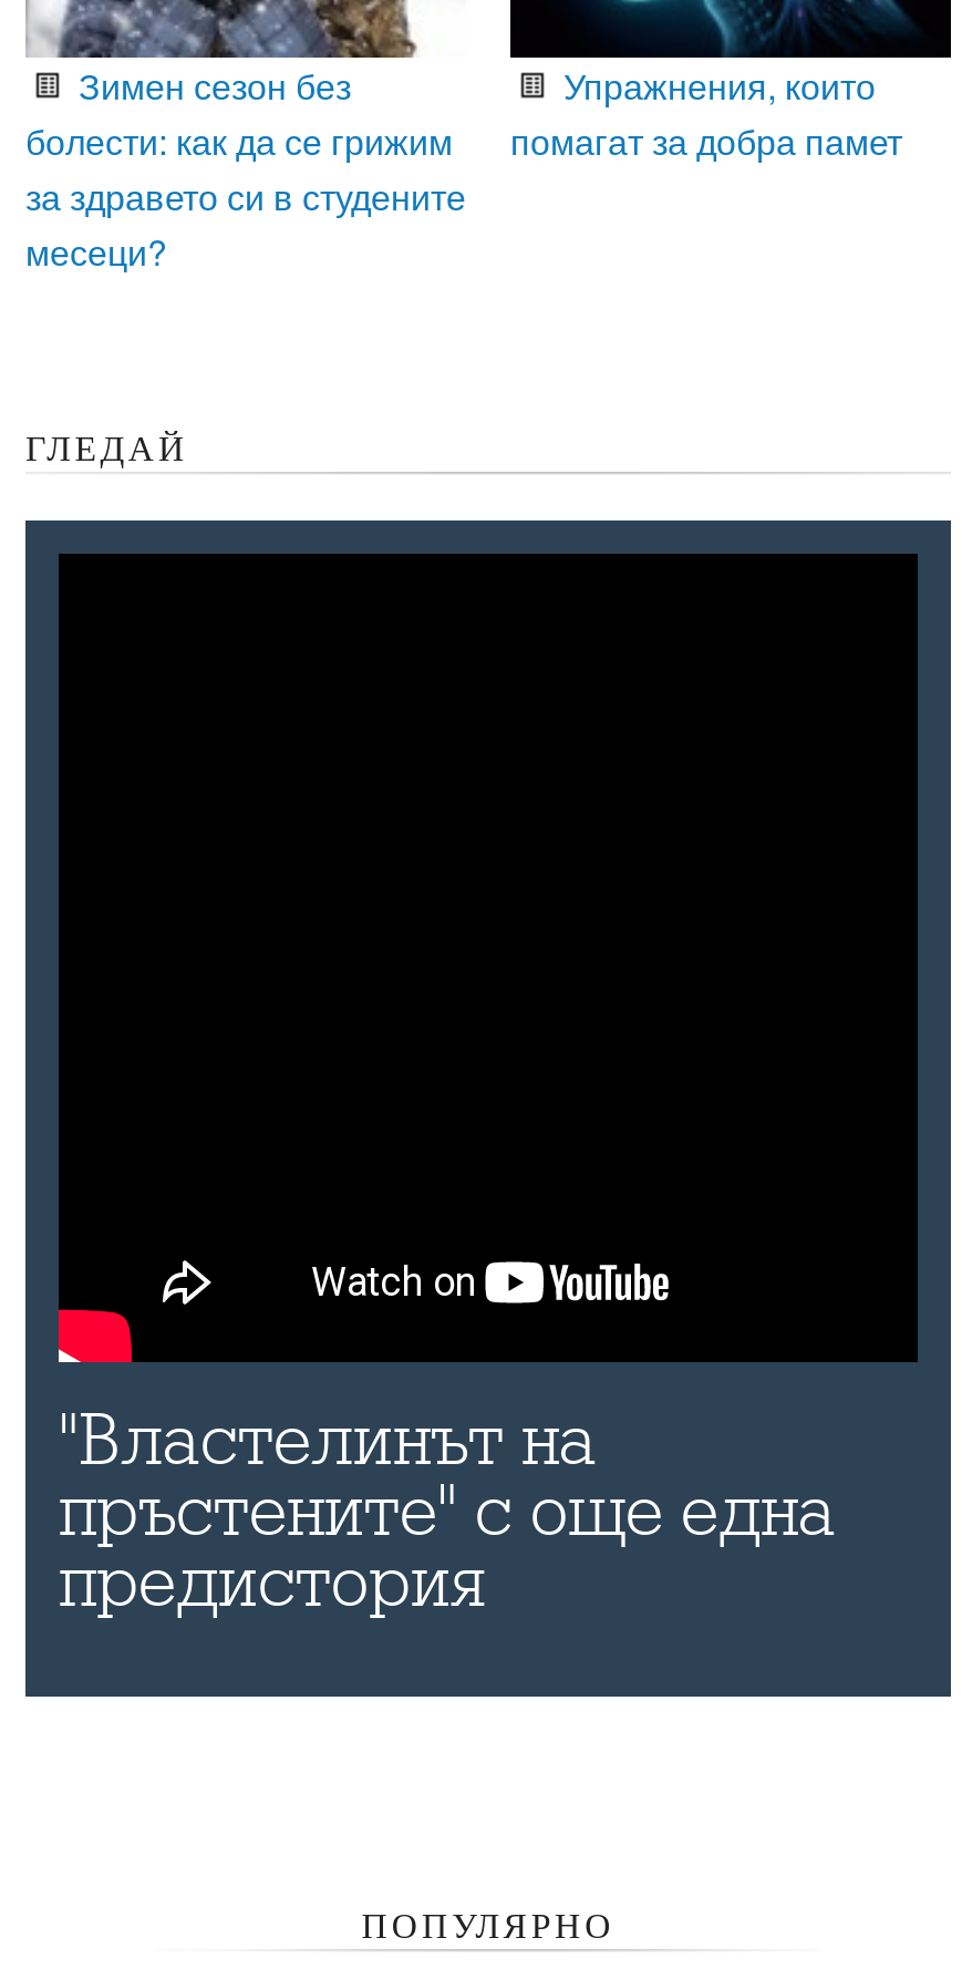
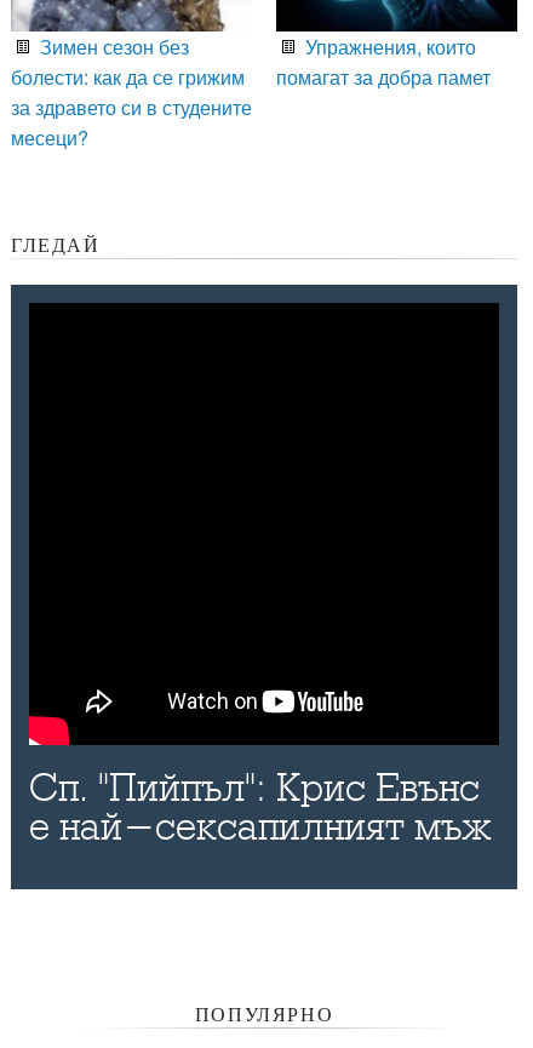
[59,1401,836,1624] "Властелинът на | пръстените" с още една | предистория -> [29,766,492,850] Сп. "Пийпъл": Крис Евънс | е най-сексапилният мъж

